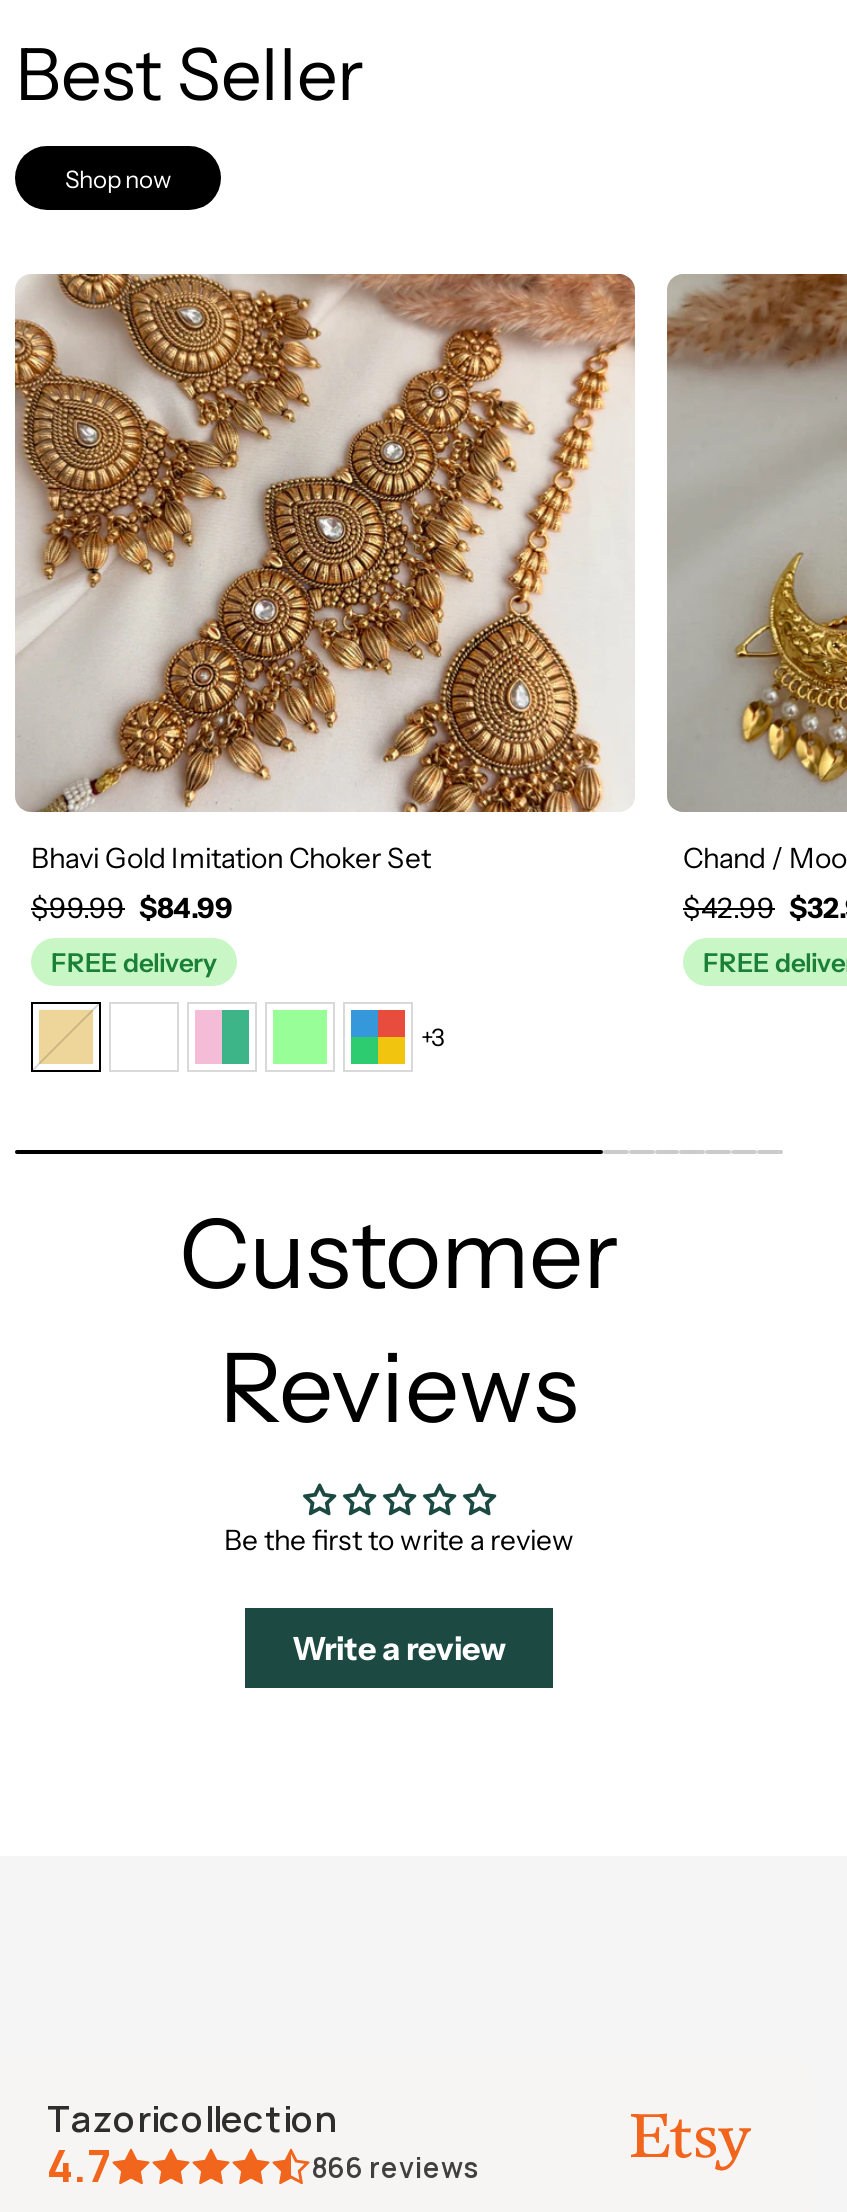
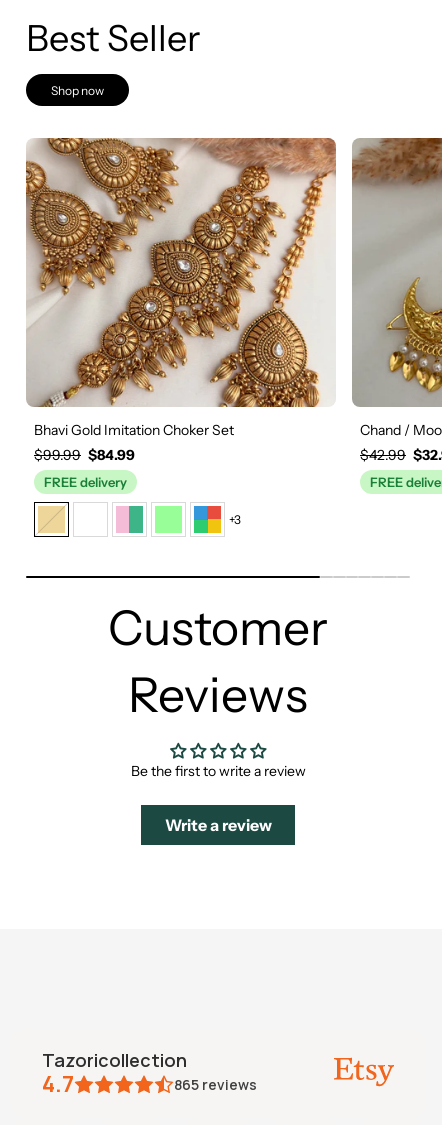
[311,2148,479,2186] 866 reviews -> [174,1075,257,1094] 865 reviews

